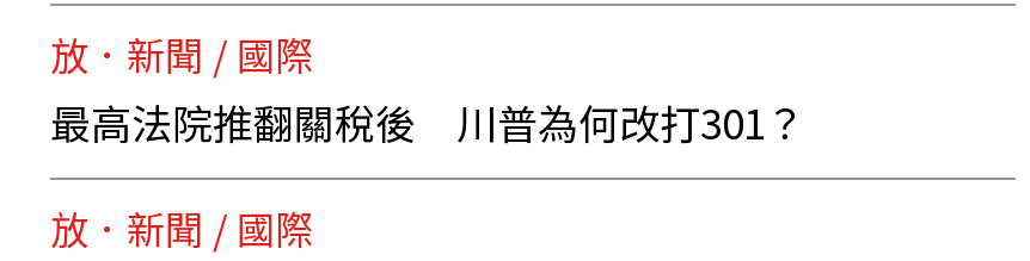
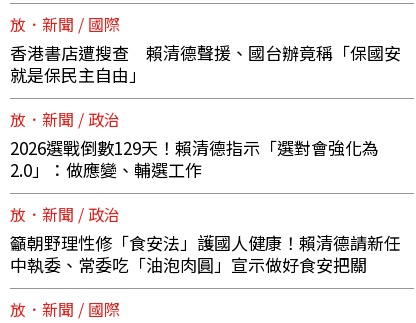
[50,91,805,150] 最高法院推翻關稅後 川普為何改打301？ -> [10,40,401,277] 香港書店遭搜查 賴清德聲援、國台辦竟稱「保國安 | 就是保民主自由」 | 放．新聞 / 政治 | 2026選戰倒數129天！賴清德指示「選對會強化為 | 2.0」：做應變、輔選工作 | 放．新聞 / 政治 | 籲朝野理性修「食安法」護國人健康！賴清德請新任 | 中執委、常委吃「油泡肉圓」宣示做好食安把關

